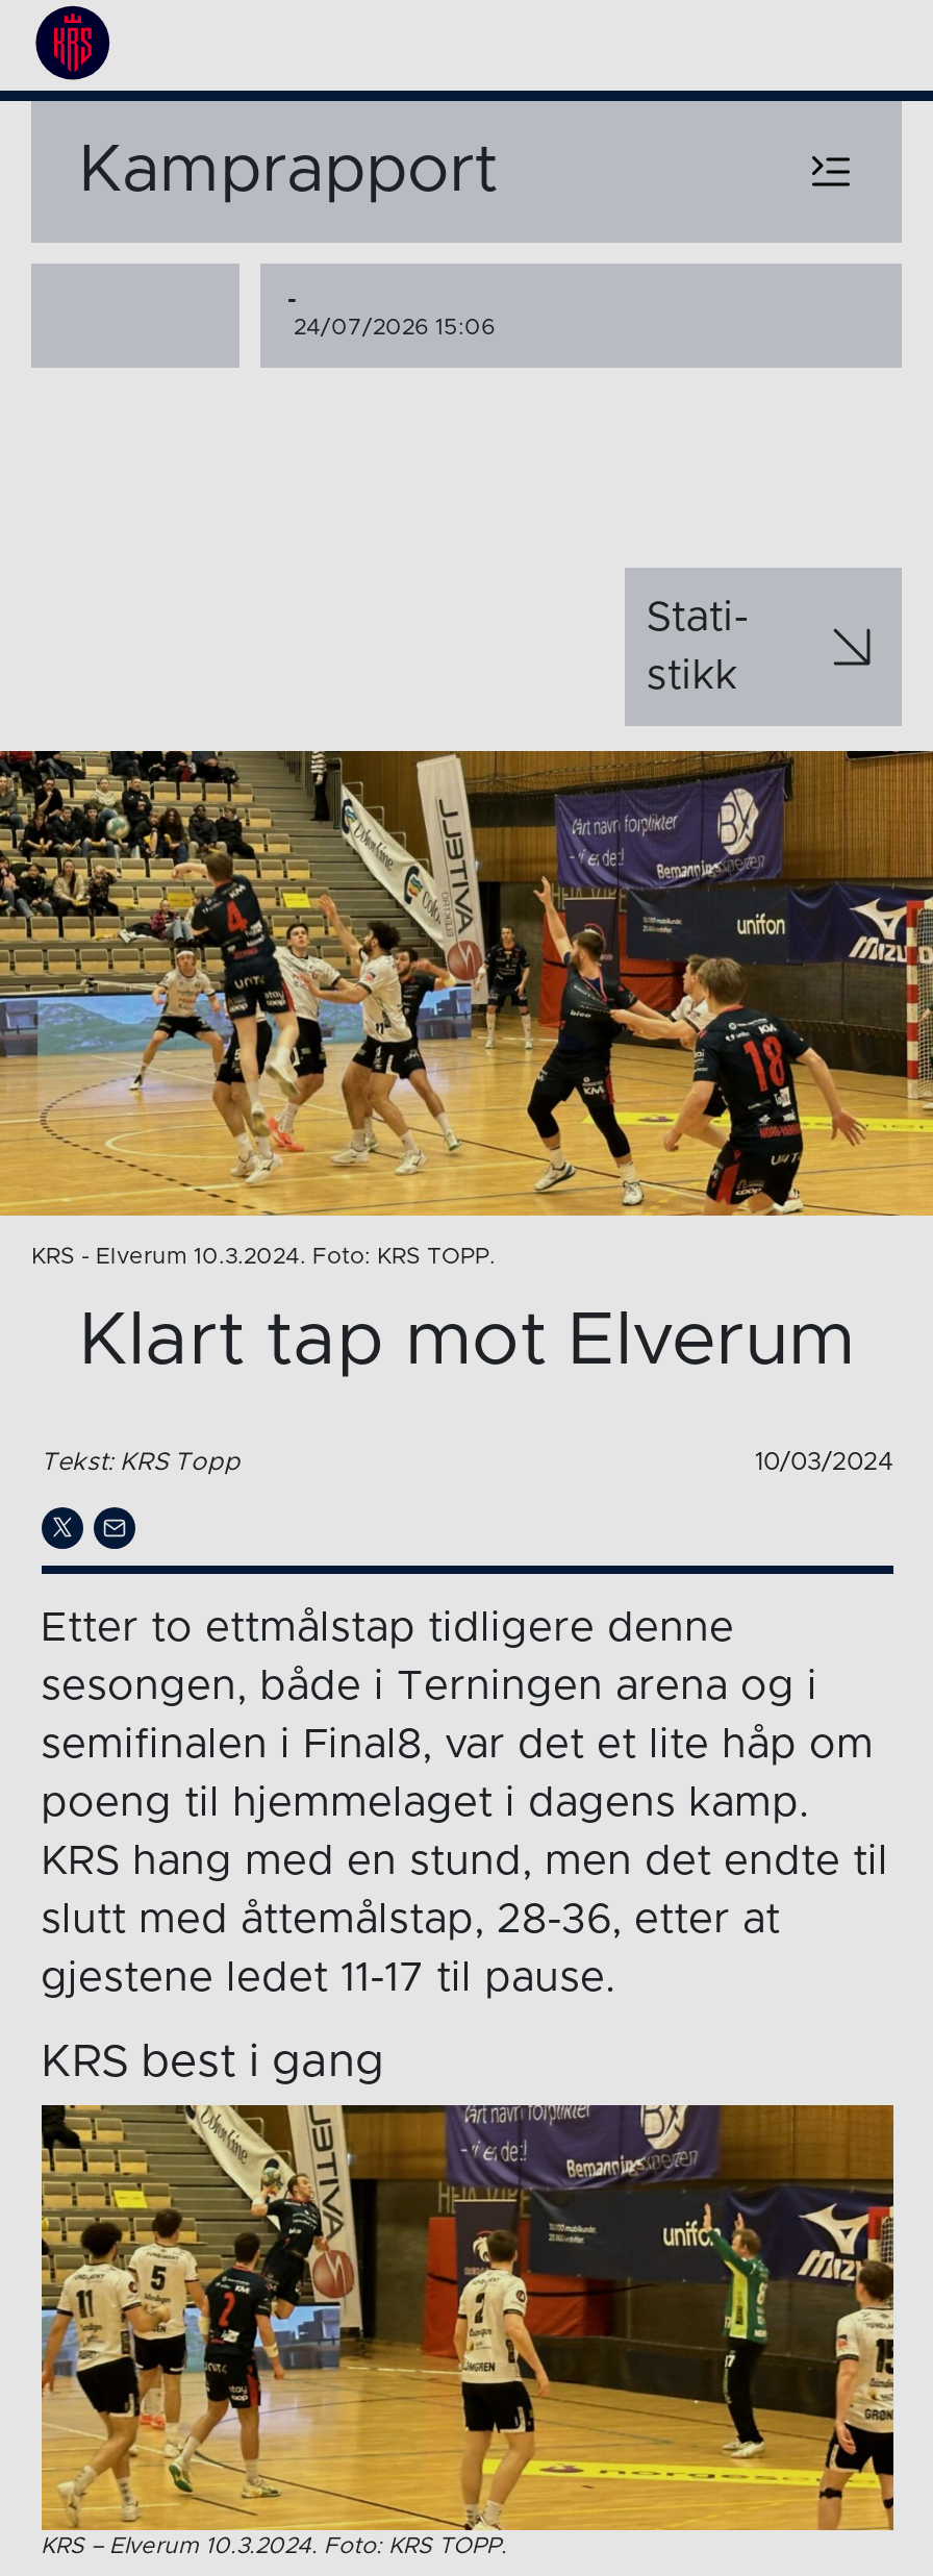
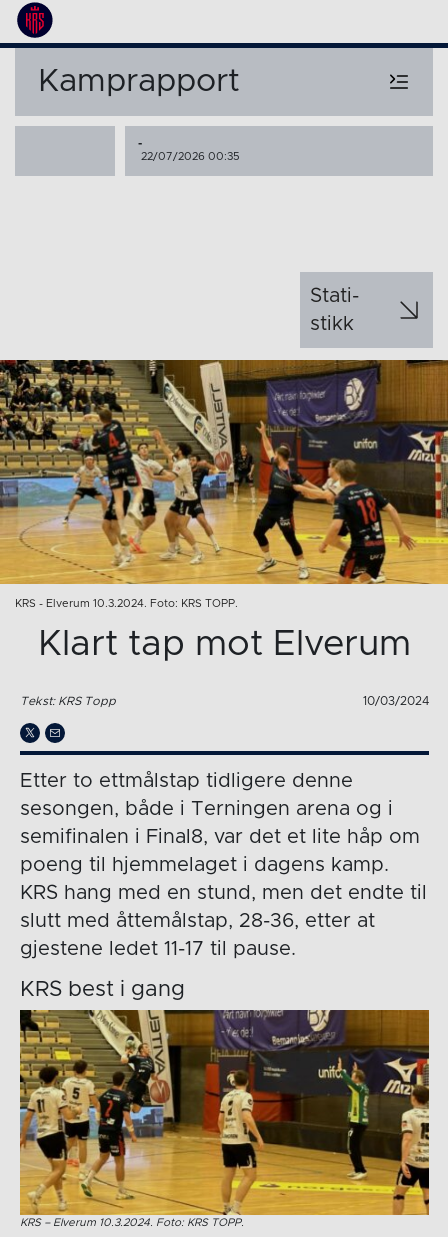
[287,316,496,339] 24/07/2026 15:06 -> [138,151,240,162] 22/07/2026 00:35

